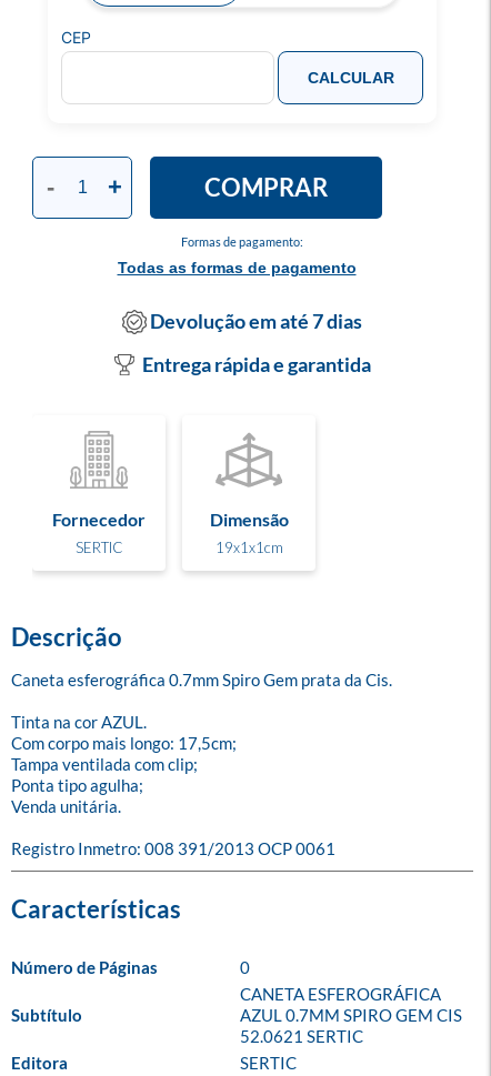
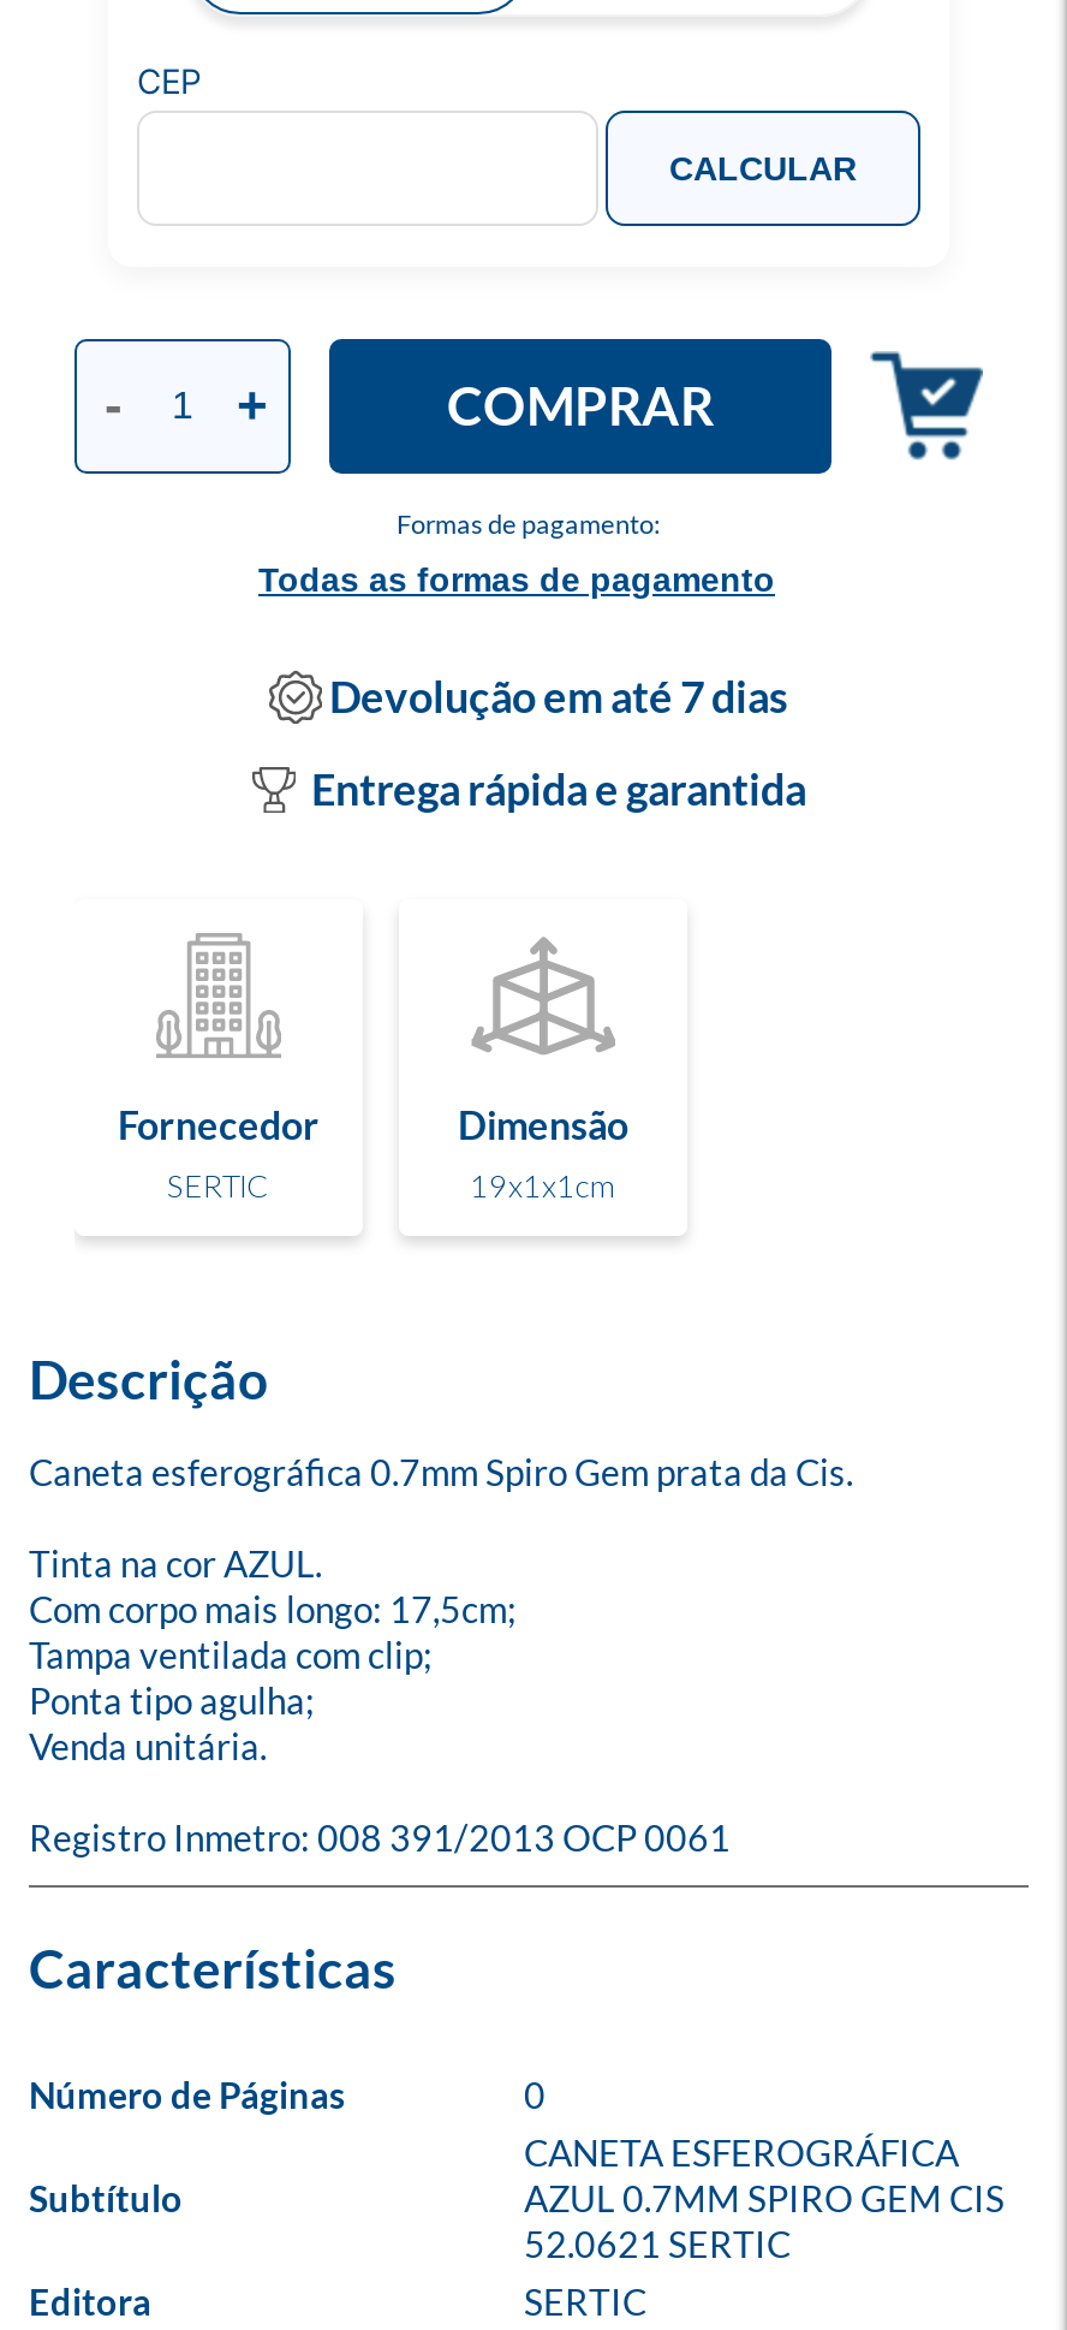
none -> [870,349,985,462] [image]

